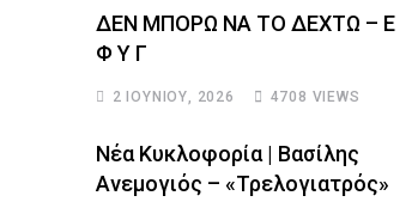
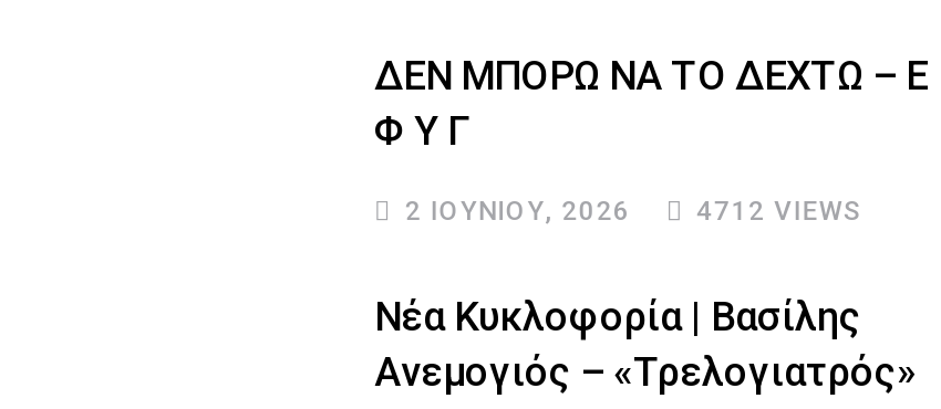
[270,88,360,105] 4708 VIEWS -> [697,195,863,226] 4712 VIEWS

